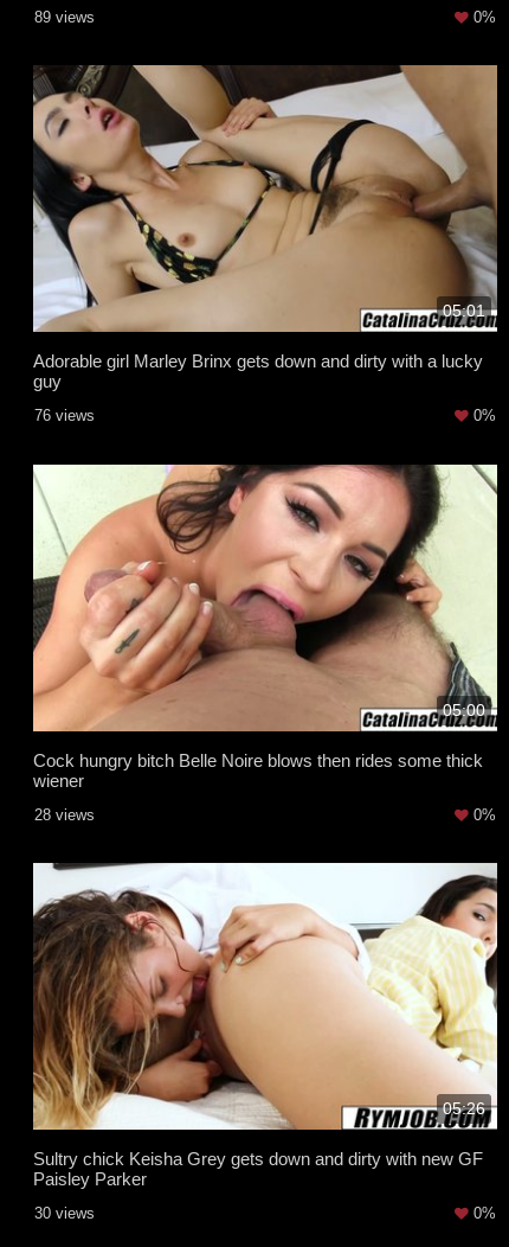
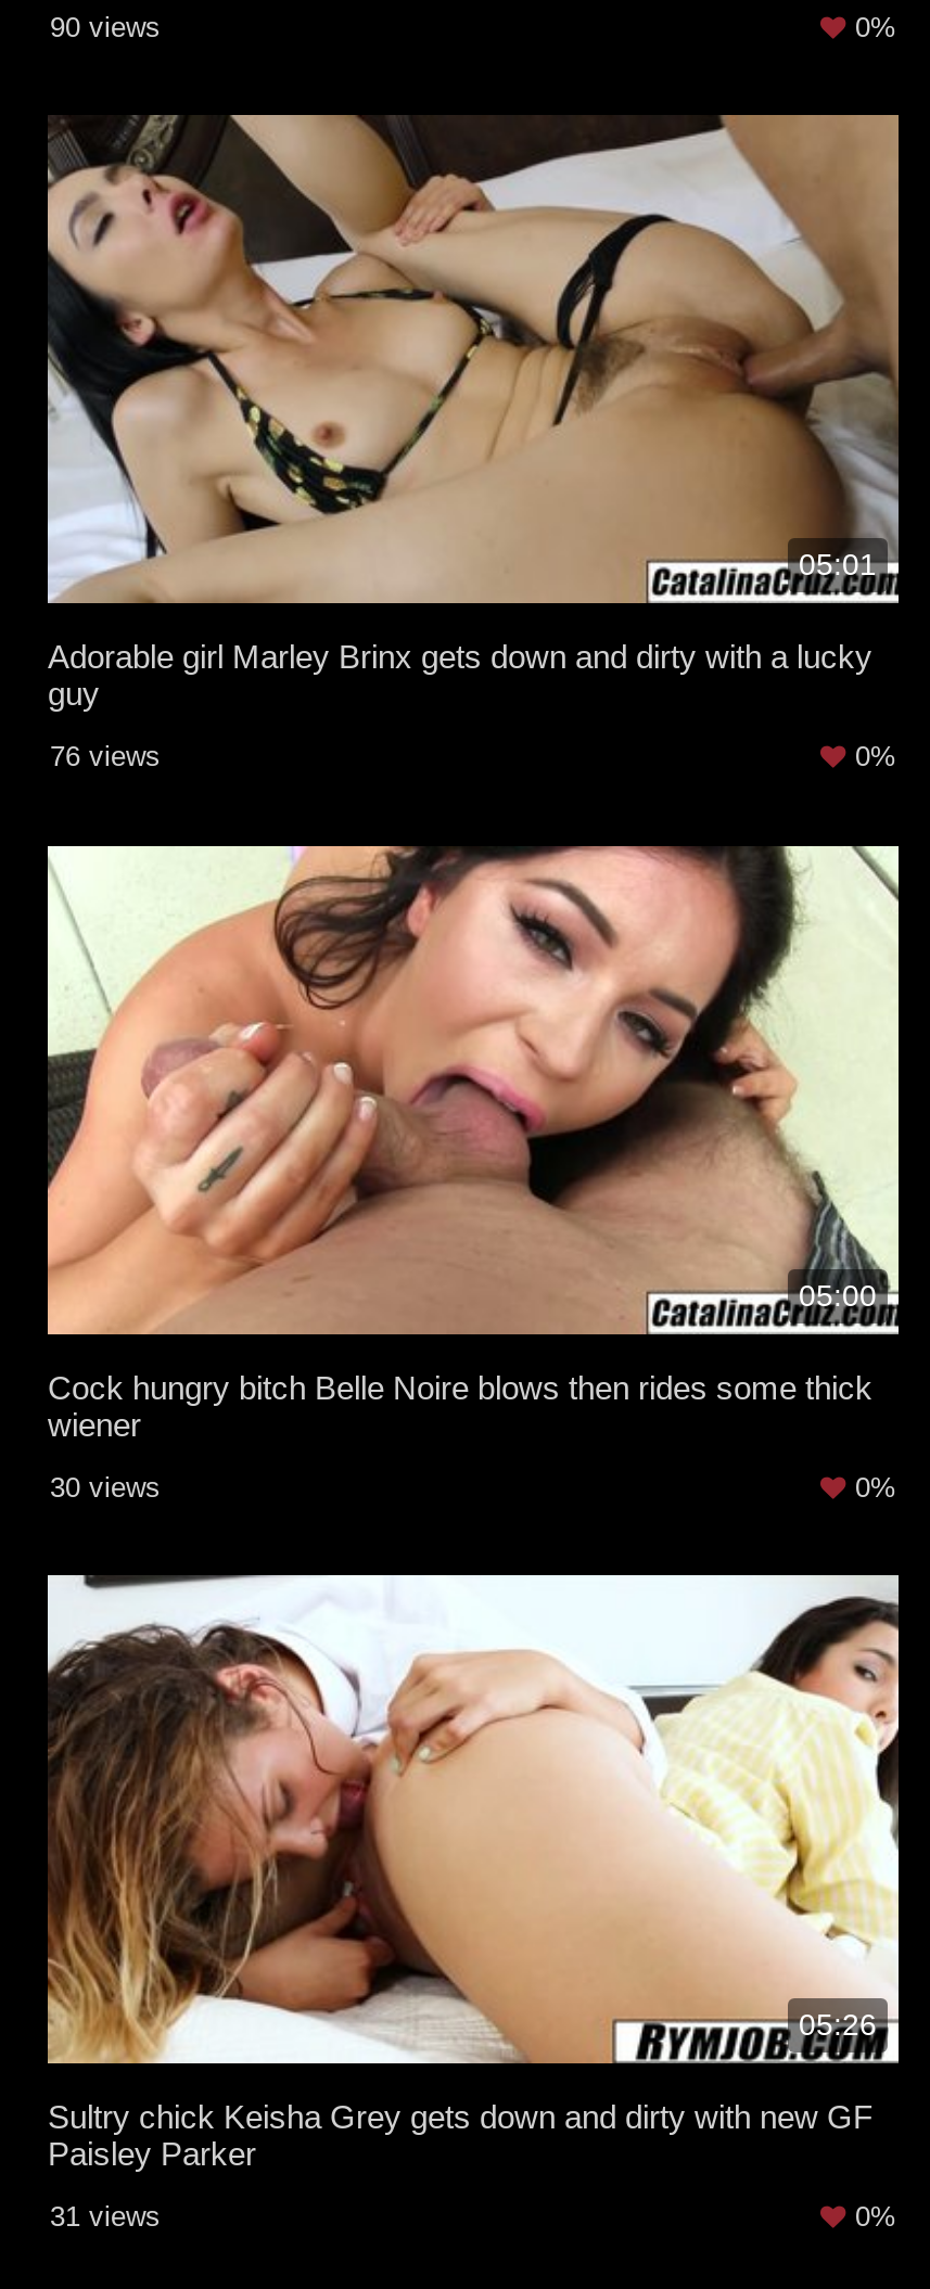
[34,8,95,26] 89 views -> [50,11,161,43] 90 views
[34,806,95,823] 28 views -> [50,1470,161,1503] 30 views
[34,1204,95,1222] 30 views -> [50,2200,161,2233] 31 views

